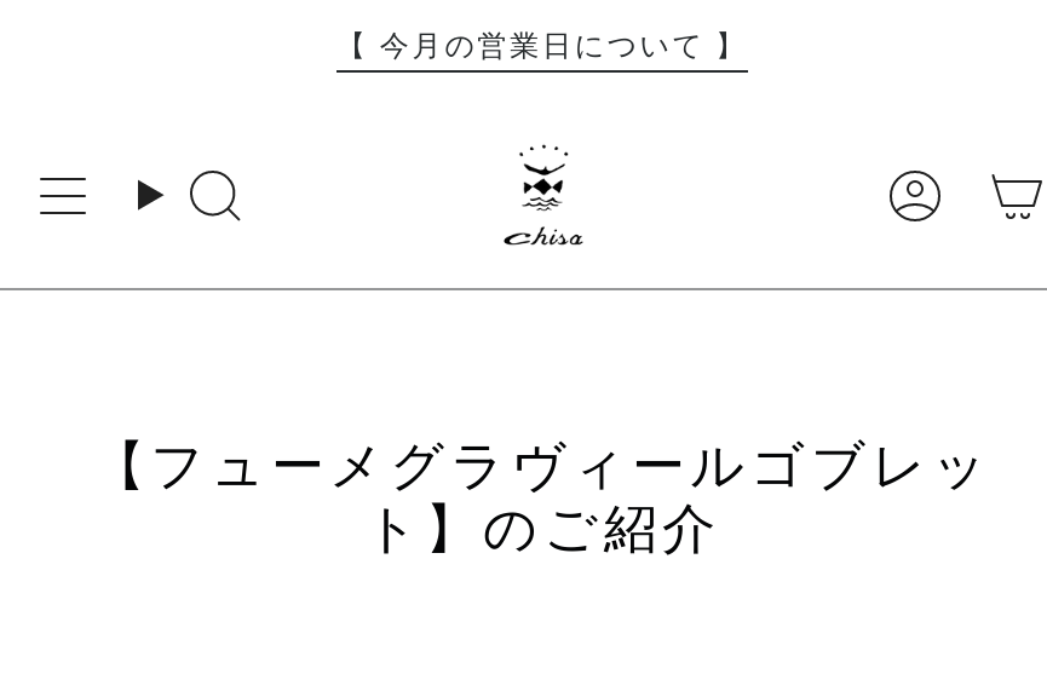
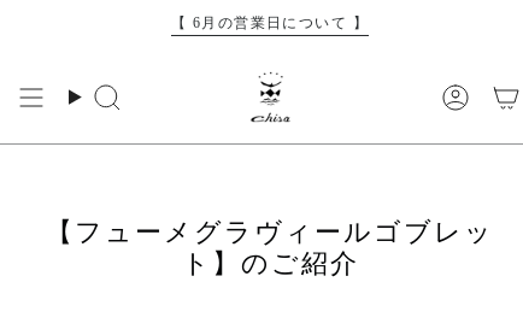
[336,29,748,63] 【 今月の営業日について 】 -> [171,14,369,31] 【 6月の営業日について 】

